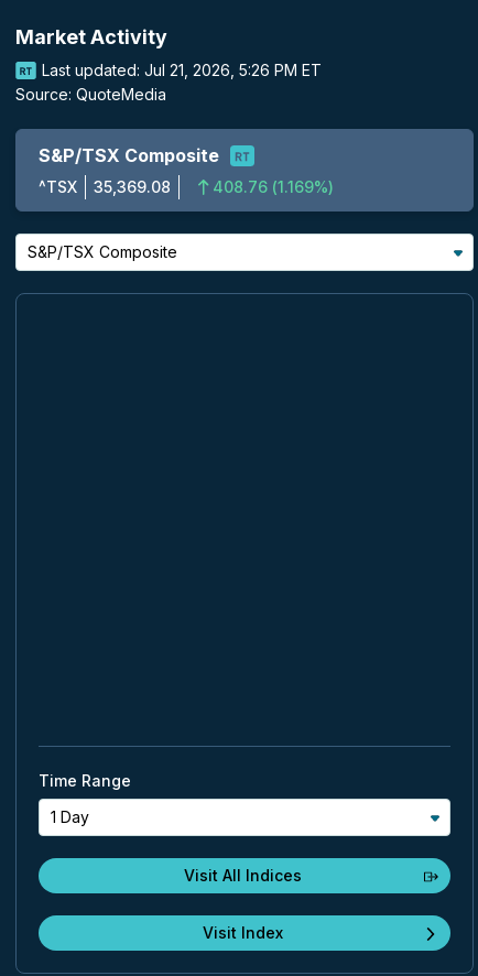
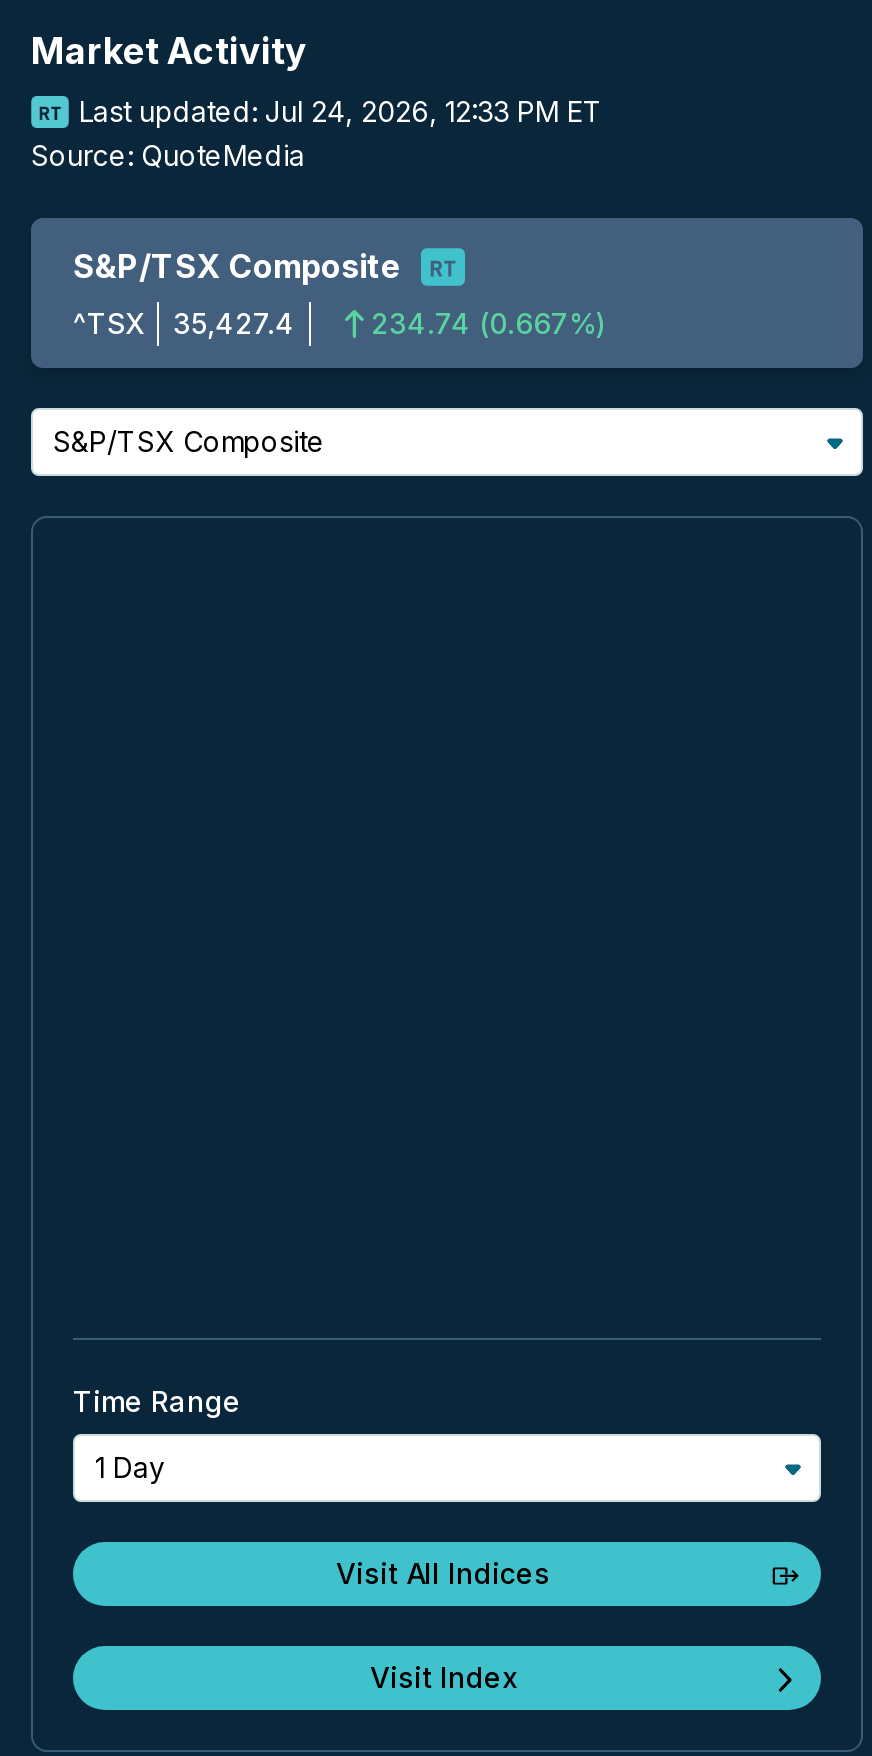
[42,60,322,79] Last updated: Jul 21, 2026, 5:26 PM ET -> [79,93,603,127] Last updated: Jul 24, 2026, 12:33 PM ET
[39,177,171,196] ^TSX 35,369.08 -> [73,305,295,339] ^TSX 35,427.4
[213,177,334,196] 408.76 (1.169%) -> [371,305,605,339] 234.74 (0.667%)

